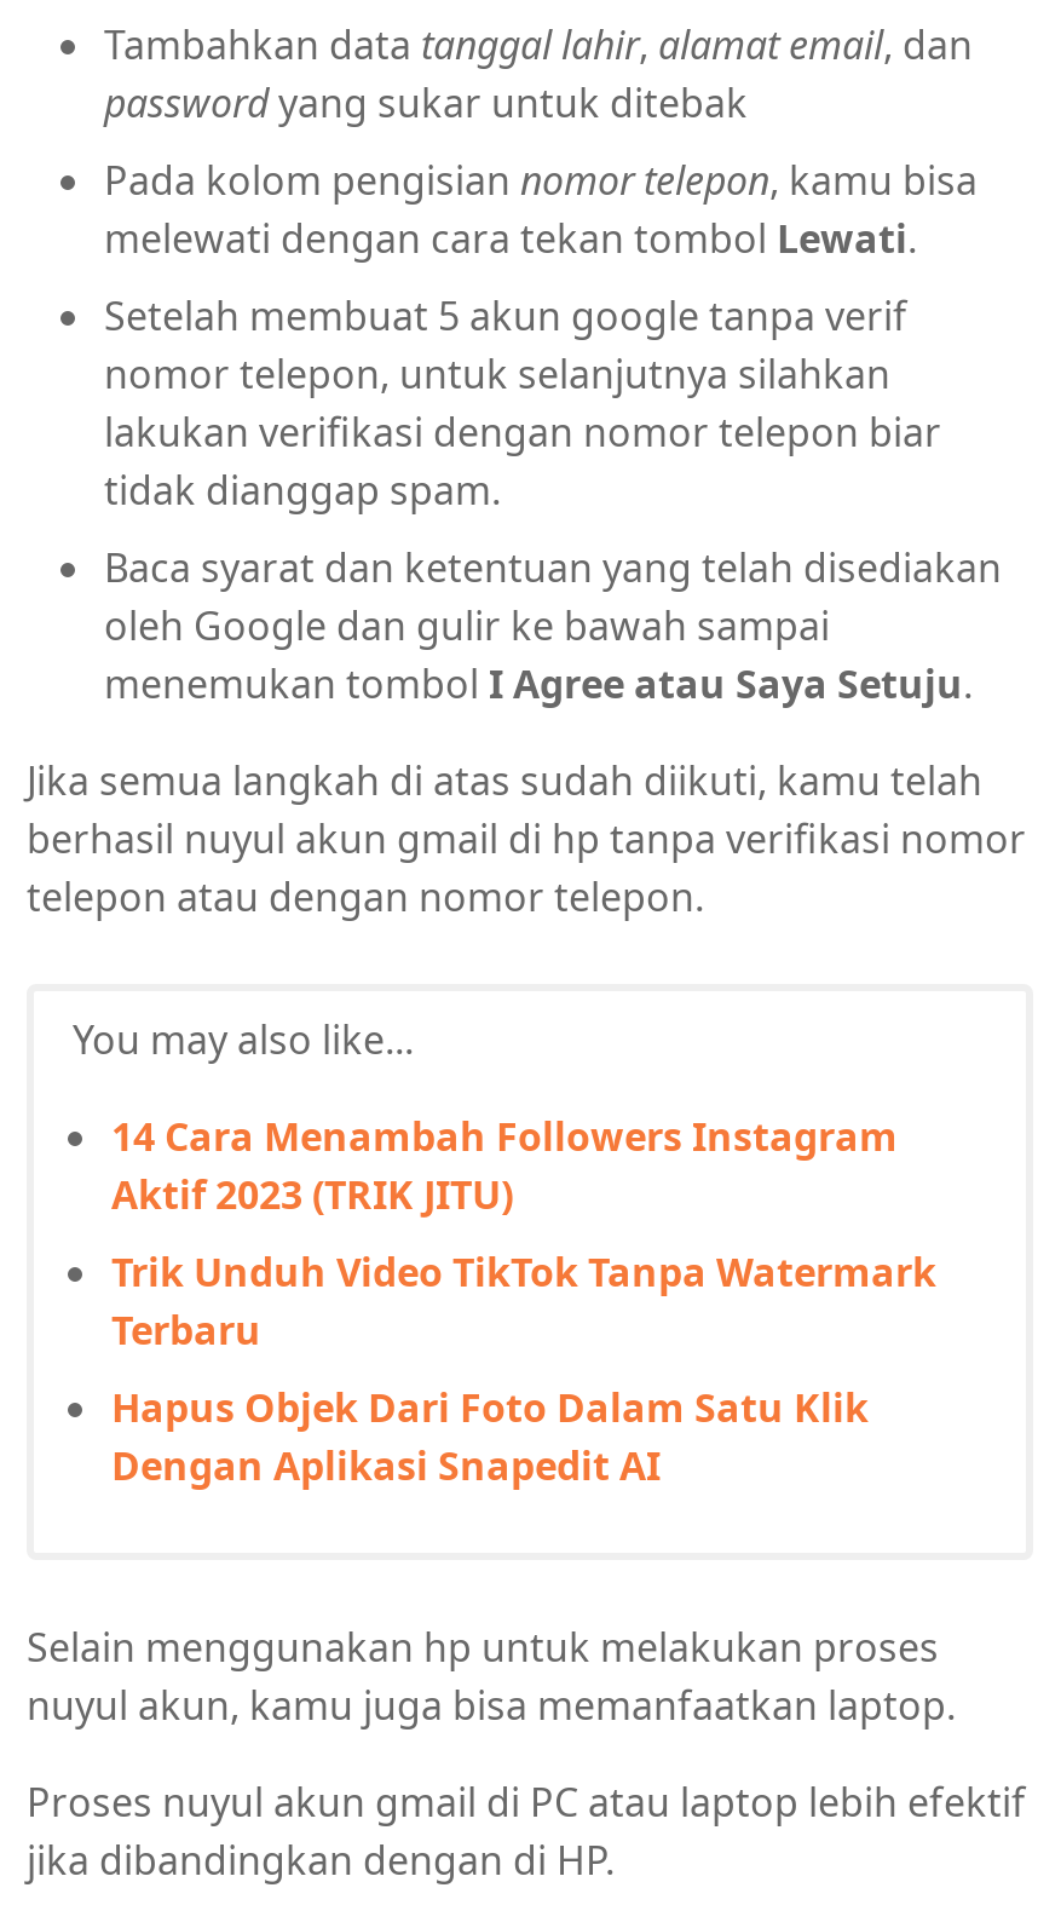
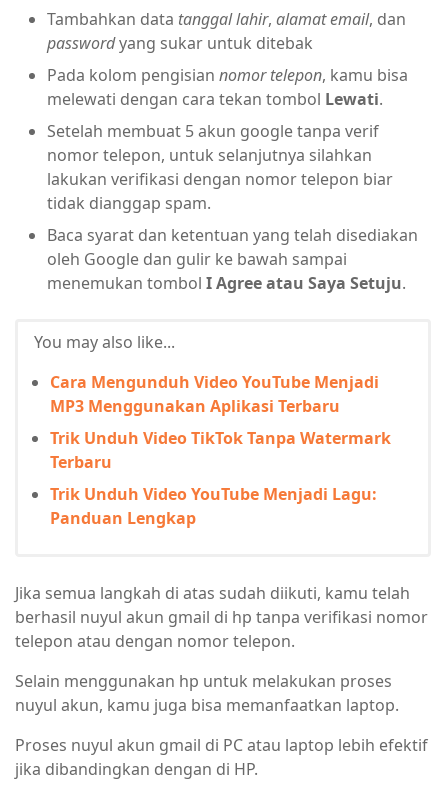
none -> [50,371,379,529] Cara Mengunduh Video YouTube Menjadi | MP3 Menggunakan Aplikasi Terbaru | Trik Unduh Video YouTube Menjadi Lagu: | Panduan Lengkap
moved [27,753,1026,923] -> [15,582,428,652]: Jika semua langkah di atas sudah diikuti, kamu telah | berhasil nuyul akun gmail di hp tanpa verifikasi nomor | telepon atau dengan nomor telepon.
moved [73,1012,414,1066] -> [34,331,175,353]: You may also like...
[111,1109,898,1492] 14 Cara Menambah Followers Instagram | Aktif 2023 (TRIK JITU) | Hapus Objek Dari Foto Dalam Satu Klik | Dengan Aplikasi Snapedit AI -> none
moved [111,1245,936,1356] -> [50,427,391,473]: Trik Unduh Video TikTok Tanpa Watermark | Terbaru

